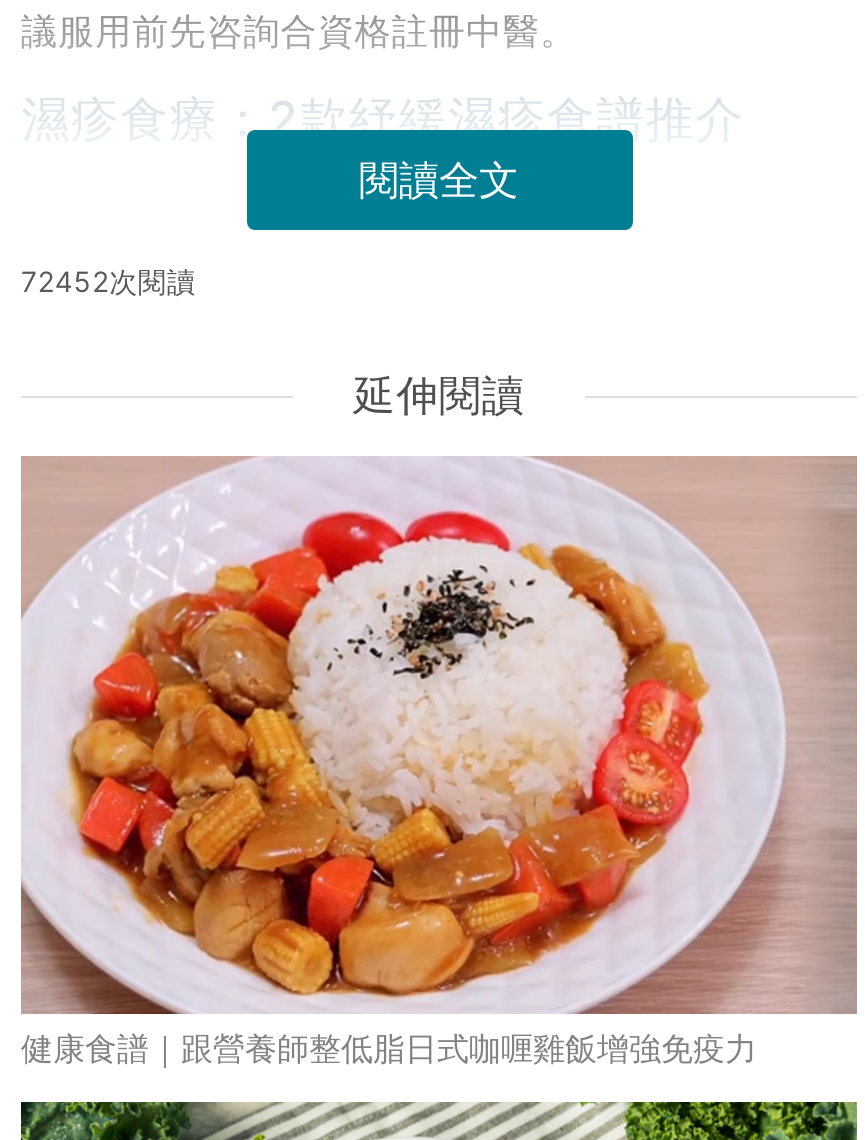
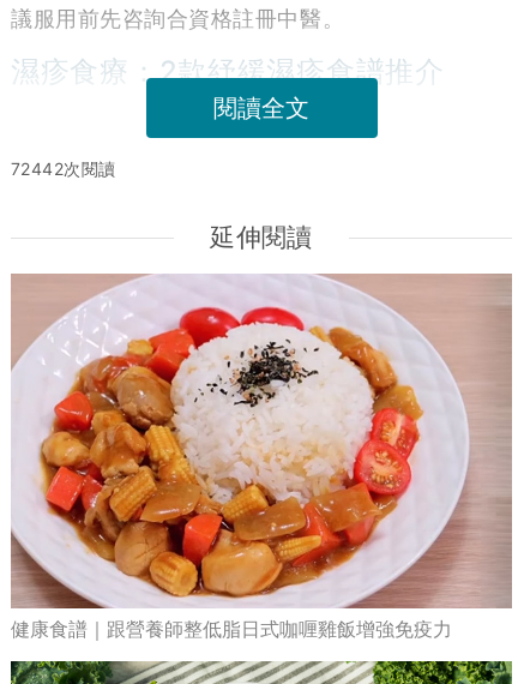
[21,264,196,298] 72452次閱讀 -> [11,159,116,179] 72442次閱讀

